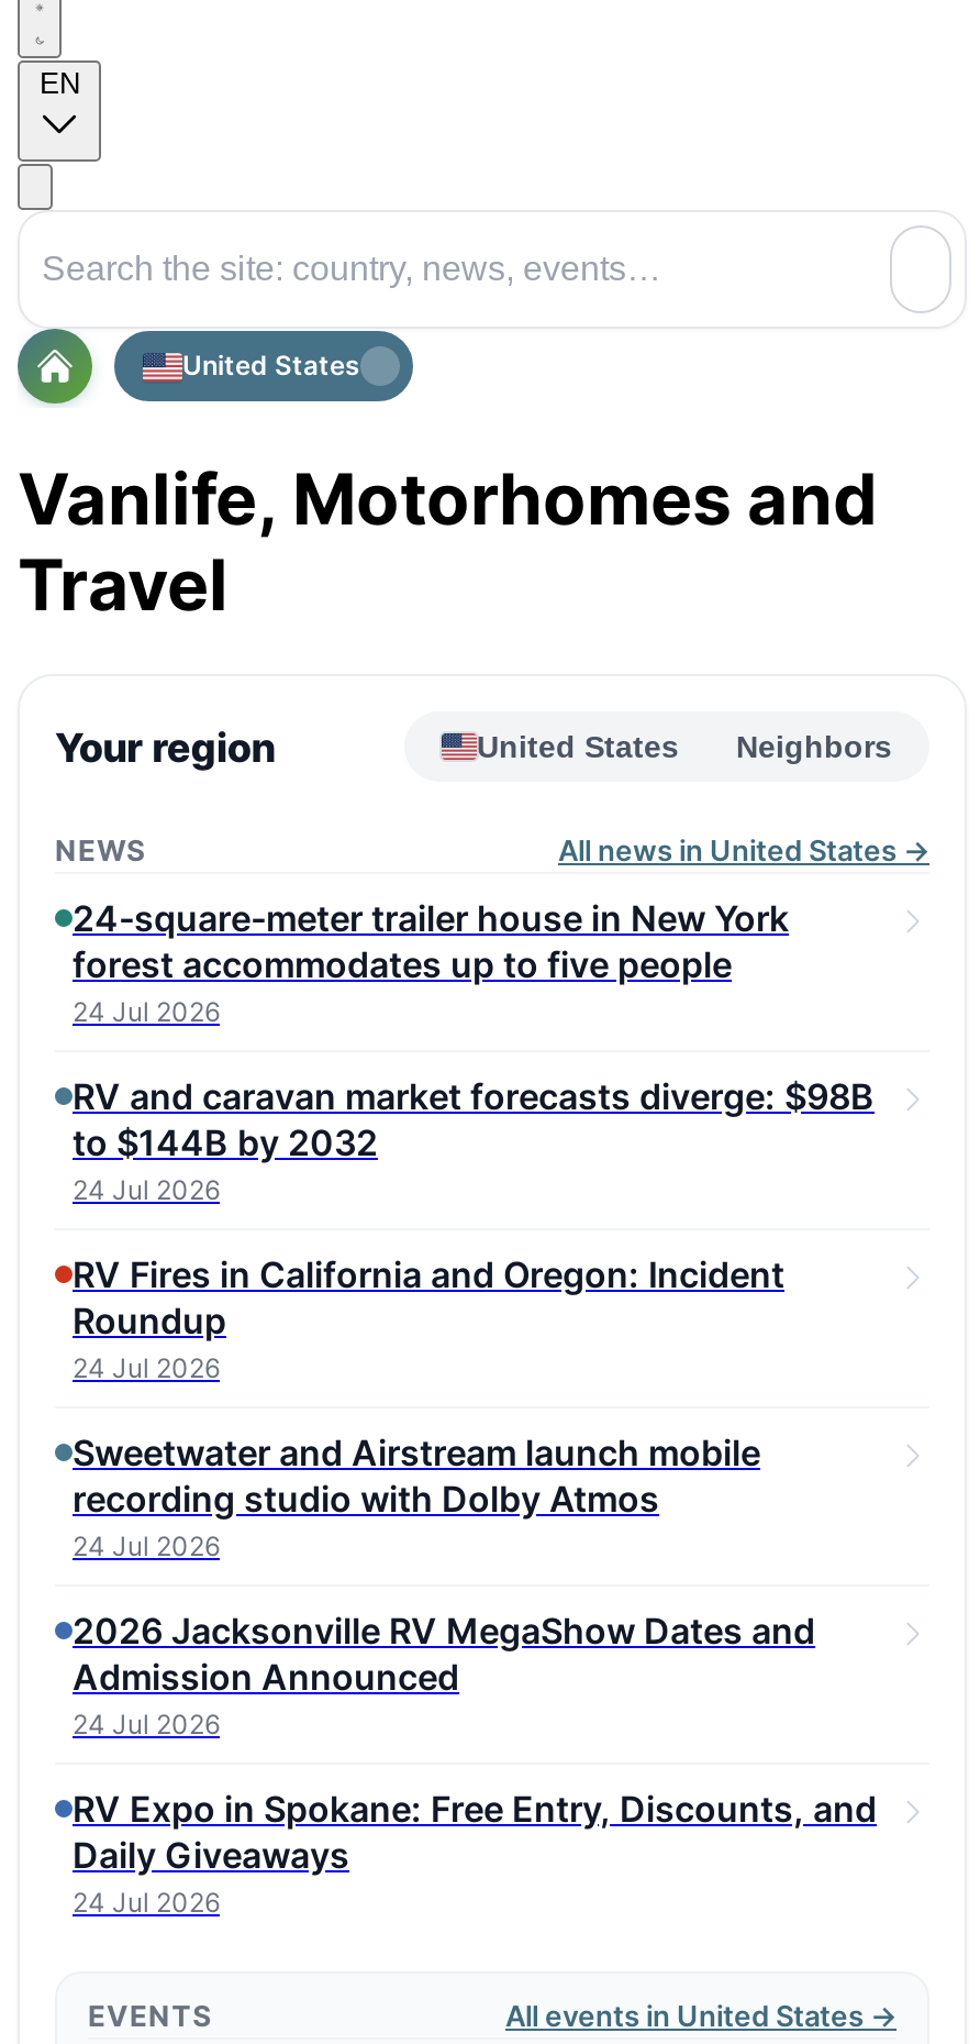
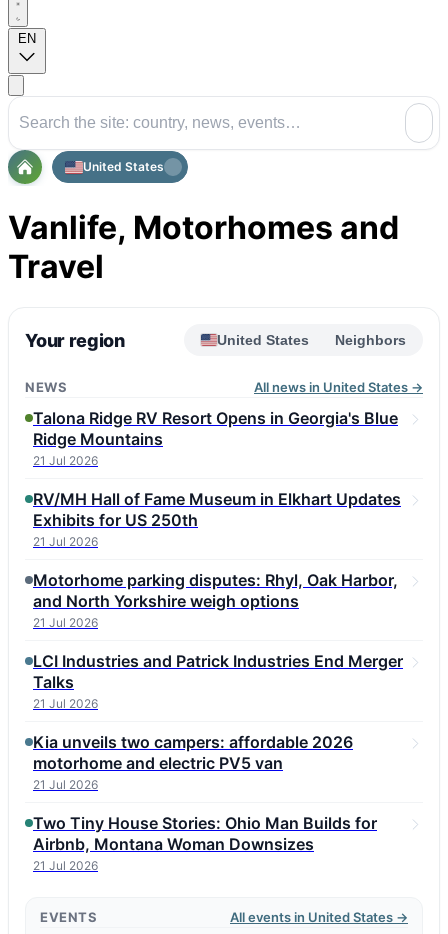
[73,896,789,1028] 24-square-meter trailer house in New York | forest accommodates up to five people | 24 Jul 2026 -> [33,408,398,468] Talona Ridge RV Resort Opens in Georgia's Blue | Ridge Mountains | 21 Jul 2026
[73,1074,875,1206] RV and caravan market forecasts diverge: $98B | to $144B by 2032 | 24 Jul 2026 -> [33,489,401,549] RV/MH Hall of Fame Museum in Elkhart Updates | Exhibits for US 250th | 21 Jul 2026
[73,1252,784,1384] RV Fires in California and Oregon: Incident | Roundup | 24 Jul 2026 -> [33,570,398,630] Motorhome parking disputes: Rhyl, Oak Harbor, | and North Yorkshire weigh options | 21 Jul 2026
[73,1430,760,1562] Sweetwater and Airstream launch mobile | recording studio with Dolby Atmos | 24 Jul 2026 -> [33,651,403,711] LCI Industries and Patrick Industries End Merger | Talks | 21 Jul 2026
[73,1609,815,1741] 2026 Jacksonville RV MegaShow Dates and | Admission Announced | 24 Jul 2026 -> [33,732,353,792] Kia unveils two campers: affordable 2026 | motorhome and electric PV5 van | 21 Jul 2026
[73,1787,877,1919] RV Expo in Spokane: Free Entry, Discounts, and | Daily Giveaways | 24 Jul 2026 -> [33,813,377,873] Two Tiny House Stories: Ohio Man Builds for | Airbnb, Montana Woman Downsizes | 21 Jul 2026

